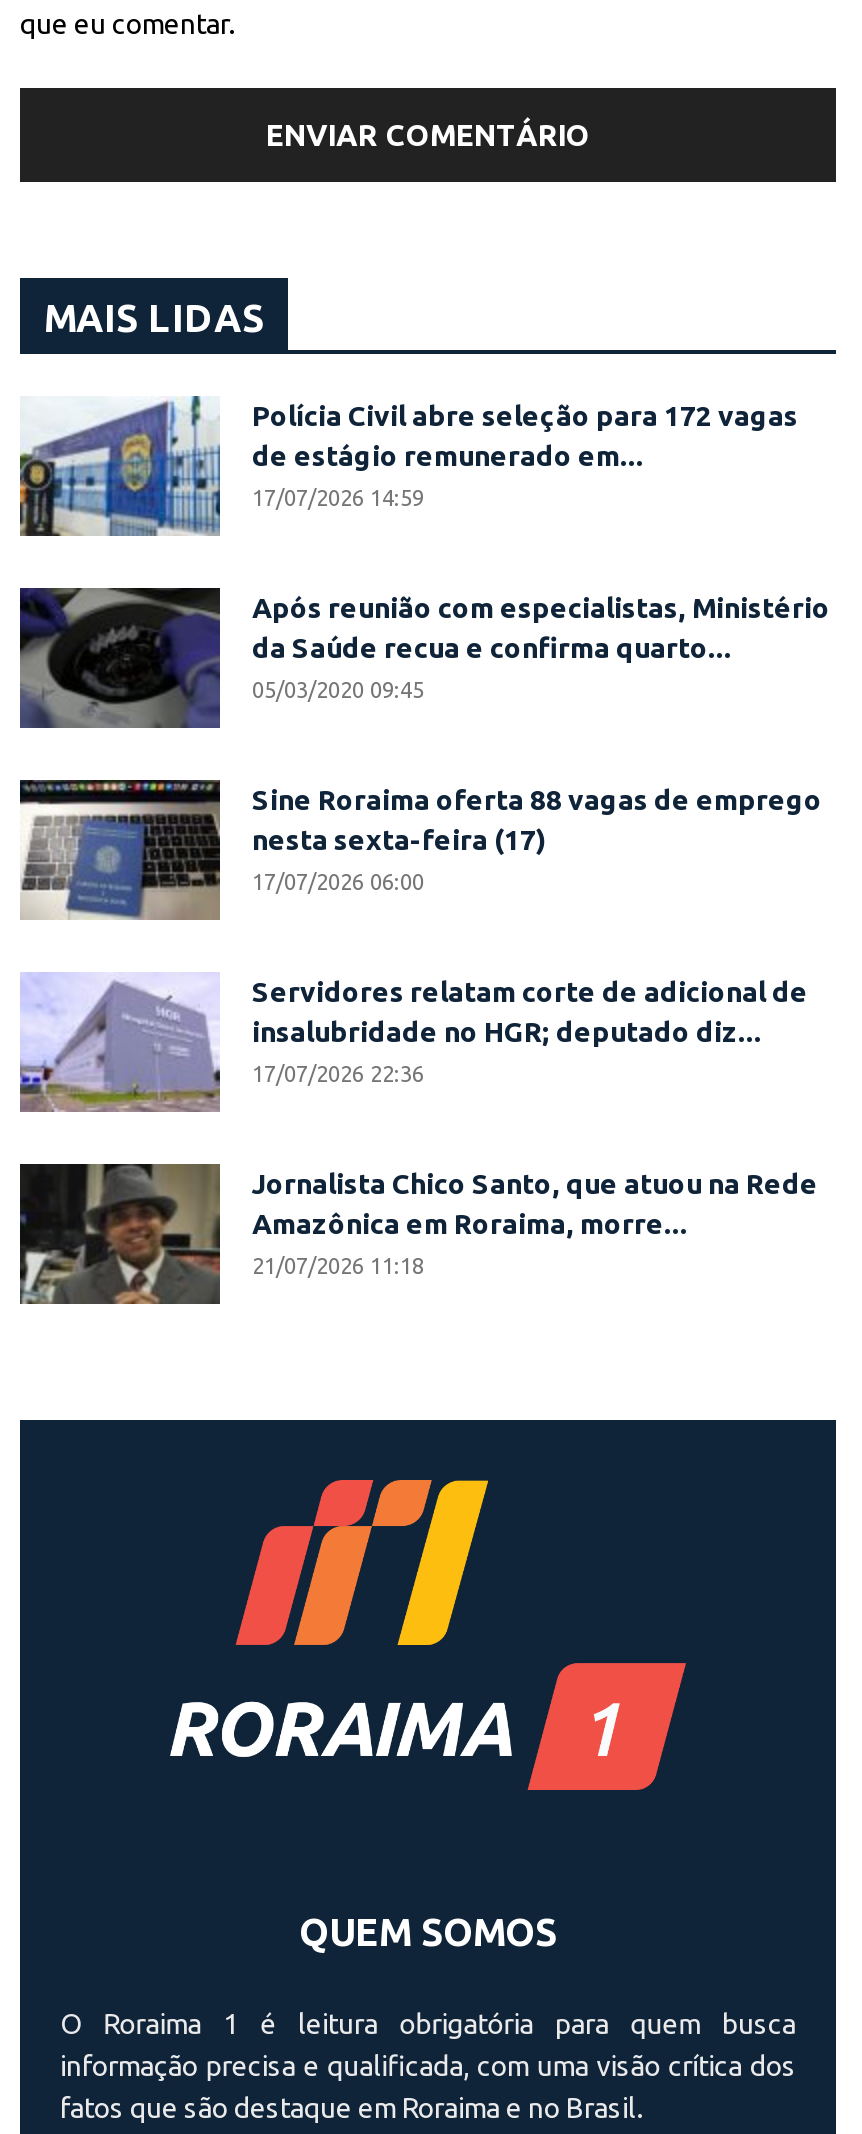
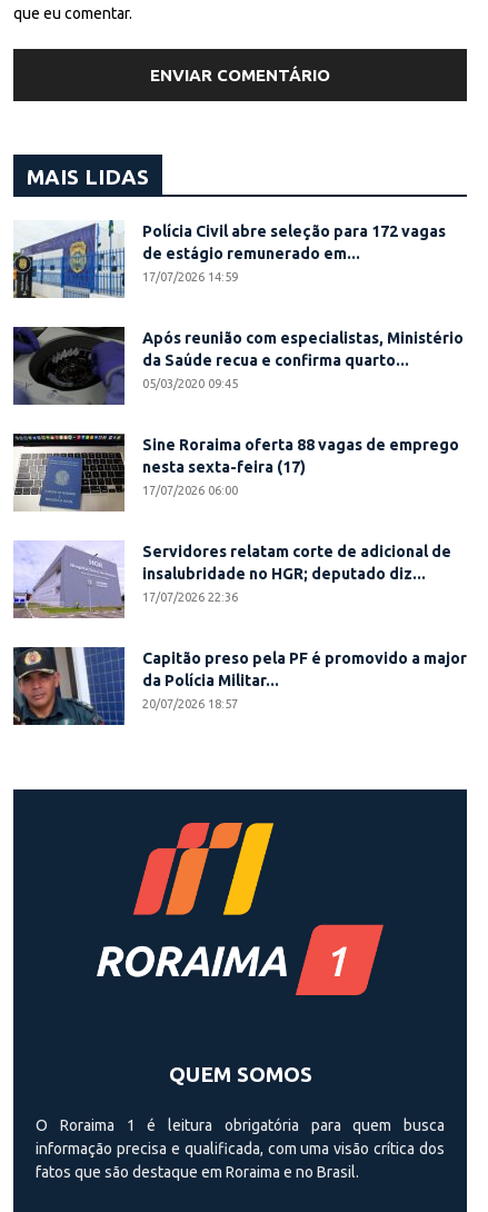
[18,1162,818,1306] [image] | Jornalista Chico Santo, que atuou na Rede | Amazônica em Roraima, morre... | 21/07/2026 11:18 -> [12,646,467,726] [image] | Capitão preso pela PF é promovido a major | da Polícia Militar... | 20/07/2026 18:57

